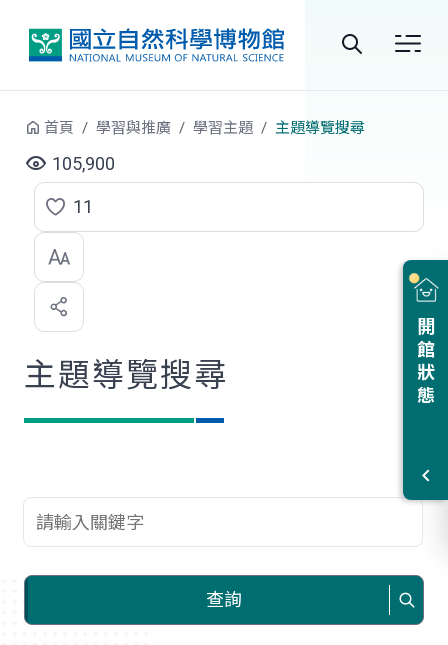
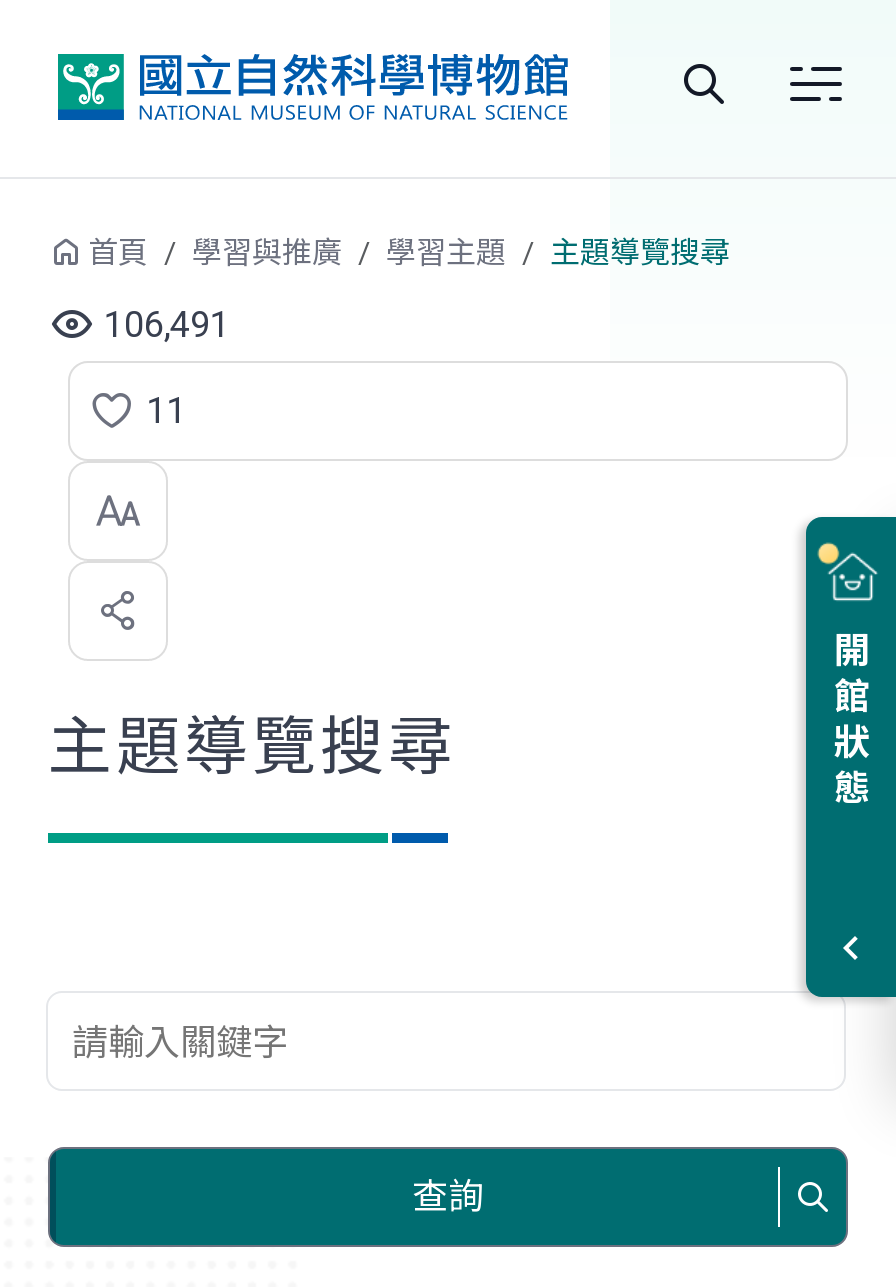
[52,153,115,174] 105,900 -> [104,303,230,345] 106,491

